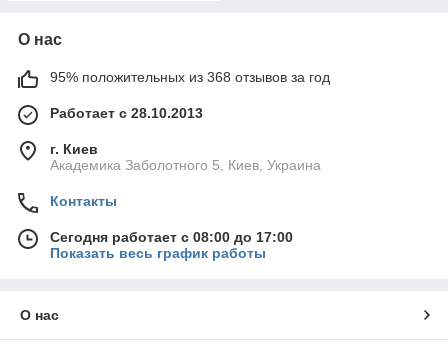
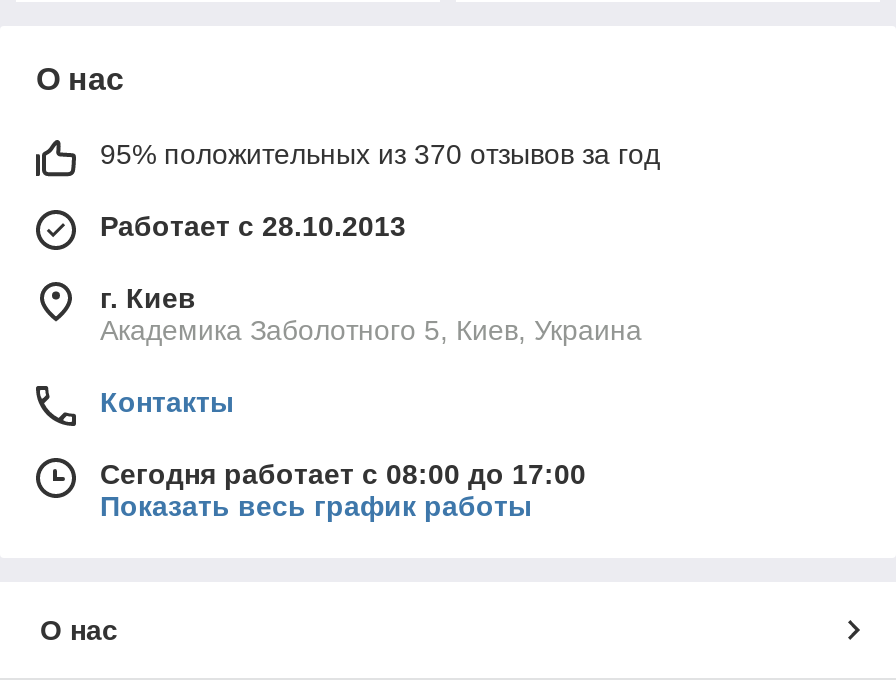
[50,69,330,85] 95% положительных из 368 отзывов за год -> [100,139,660,171] 95% положительных из 370 отзывов за год

